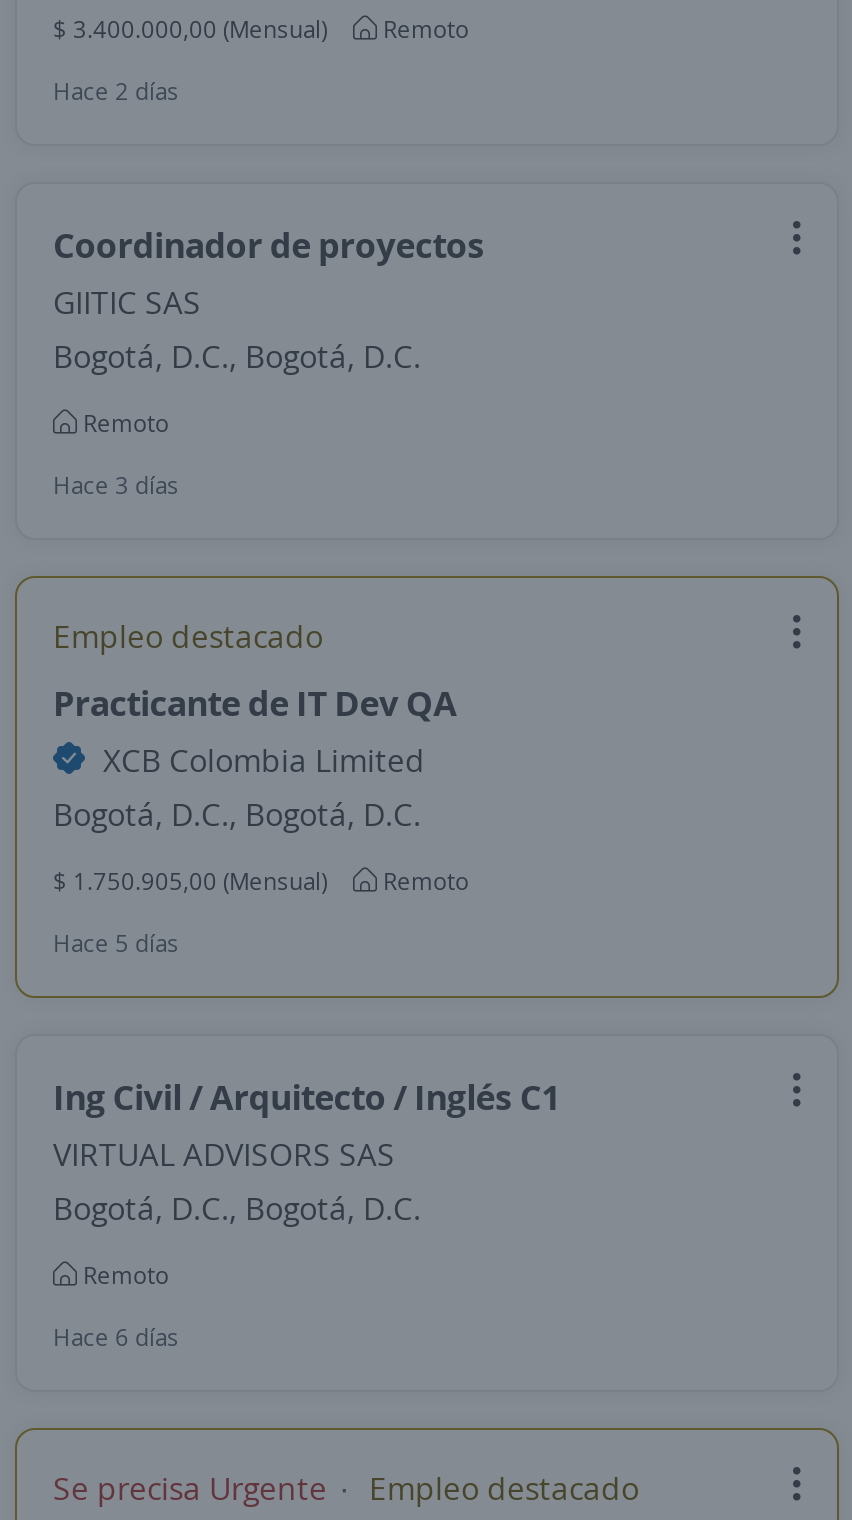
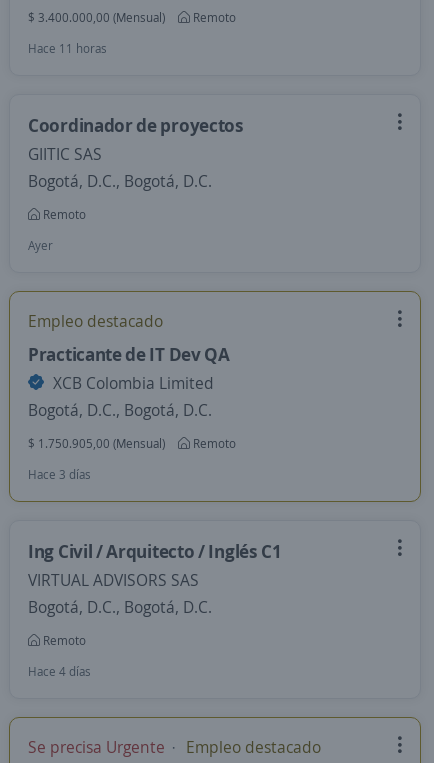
[53,74,179,108] Hace 2 días -> [28,40,107,57] Hace 11 horas
[53,468,179,502] Hace 3 días -> [28,237,53,254] Ayer
[53,926,179,960] Hace 5 días -> [28,466,91,483] Hace 3 días
[53,1320,179,1354] Hace 6 días -> [28,663,91,680] Hace 4 días

